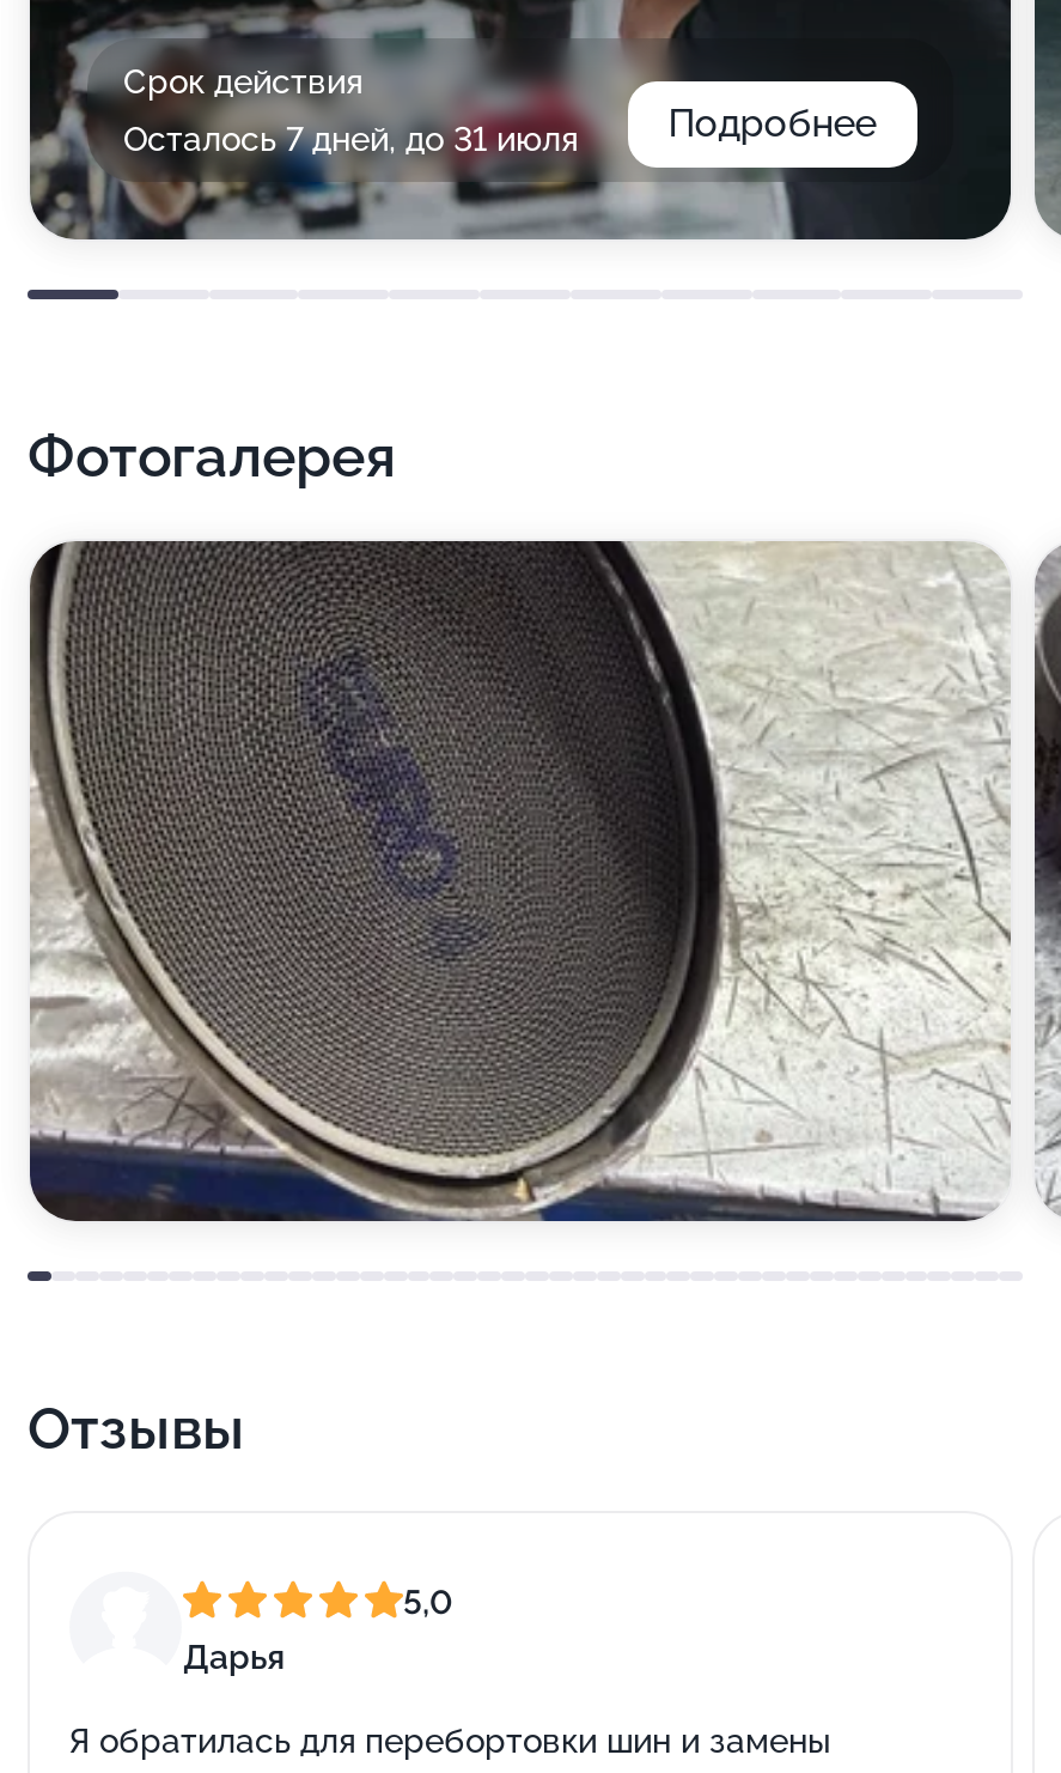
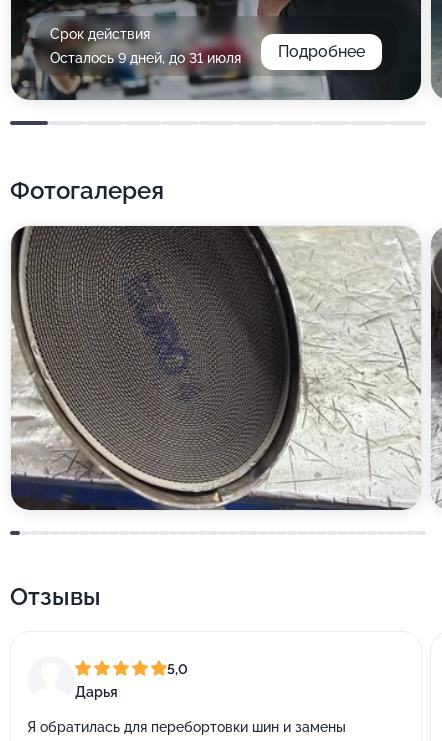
[123,120,578,158] Осталось 7 дней, до 31 июля -> [50,50,241,66] Осталось 9 дней, до 31 июля

